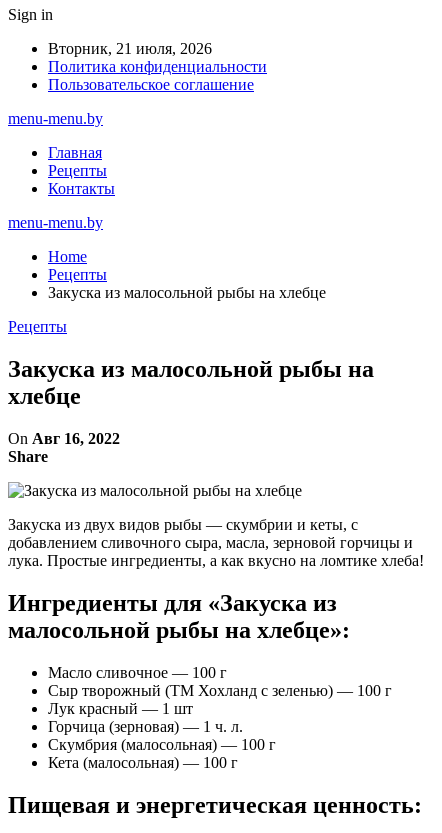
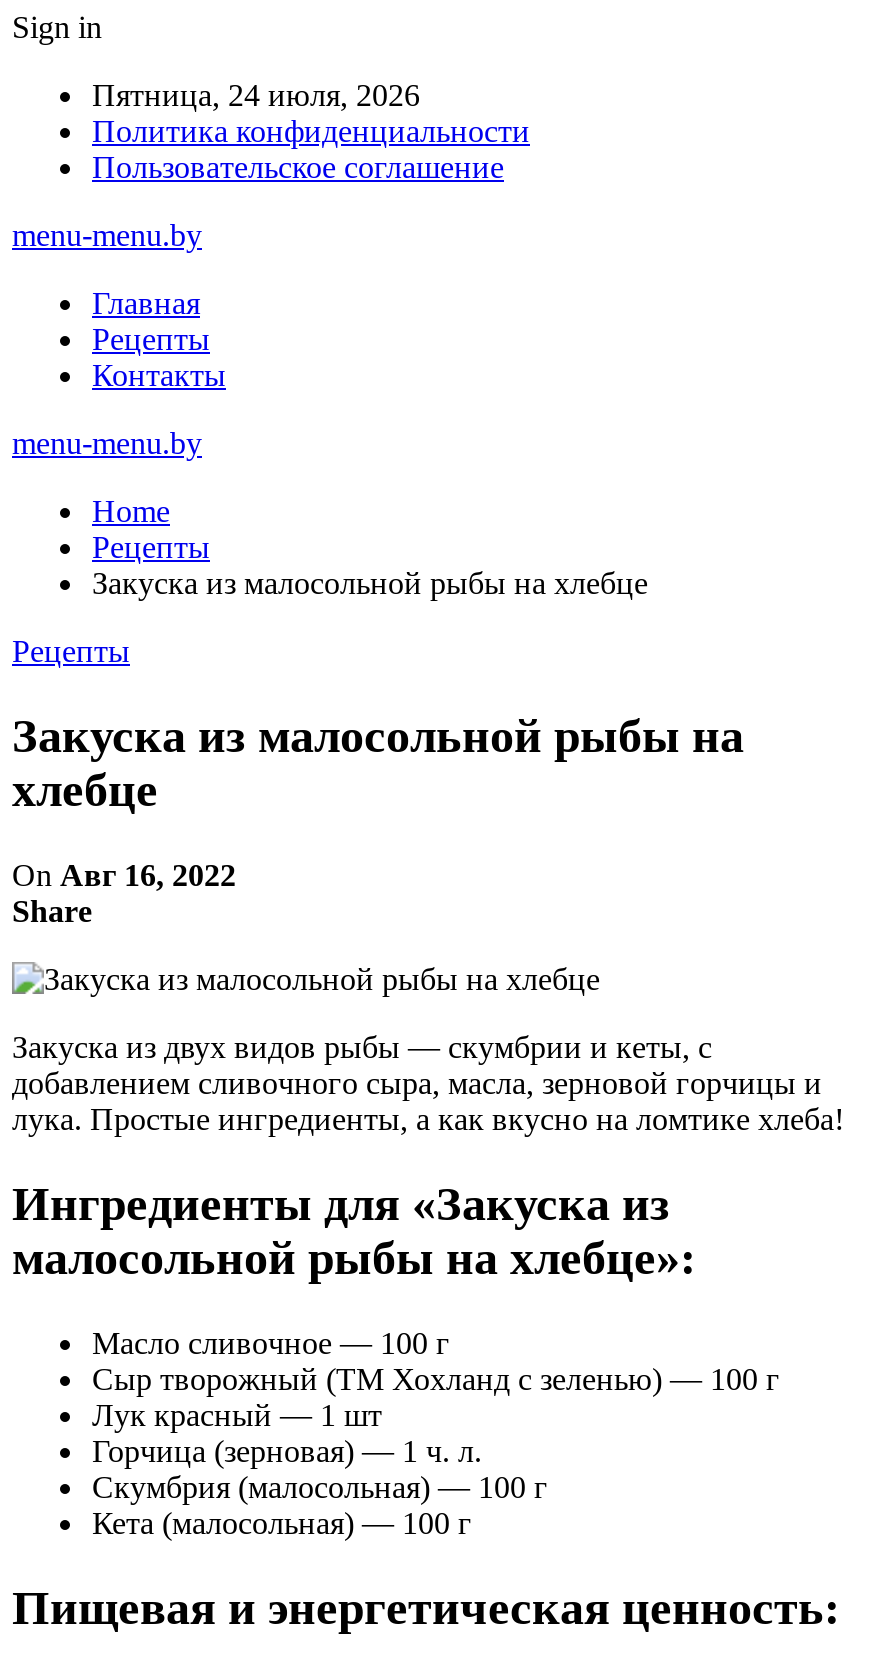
[48,40,212,57] Вторник, 21 июля, 2026 -> [92,78,420,112] Пятница, 24 июля, 2026

